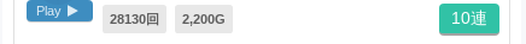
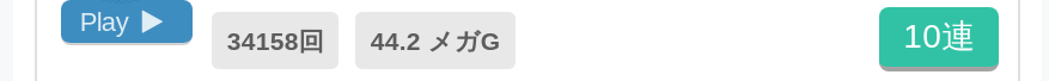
[110,12,226,26] 28130回 | 2,200G -> [227,26,502,55] 34158回 | 44.2 メガG

